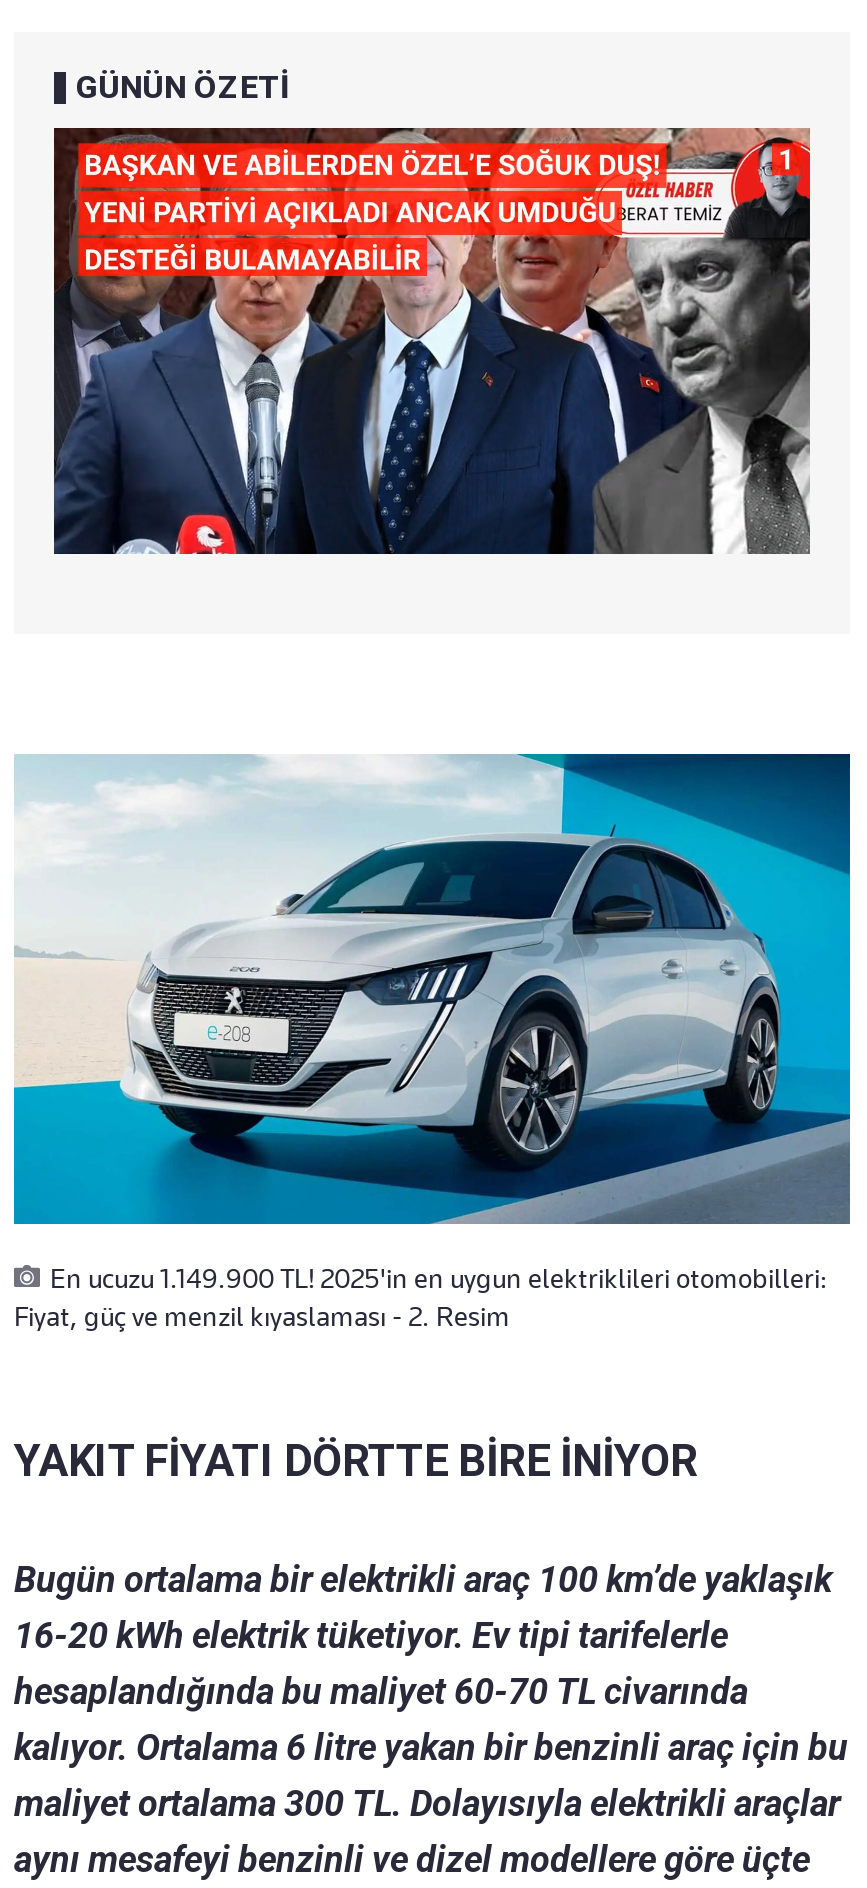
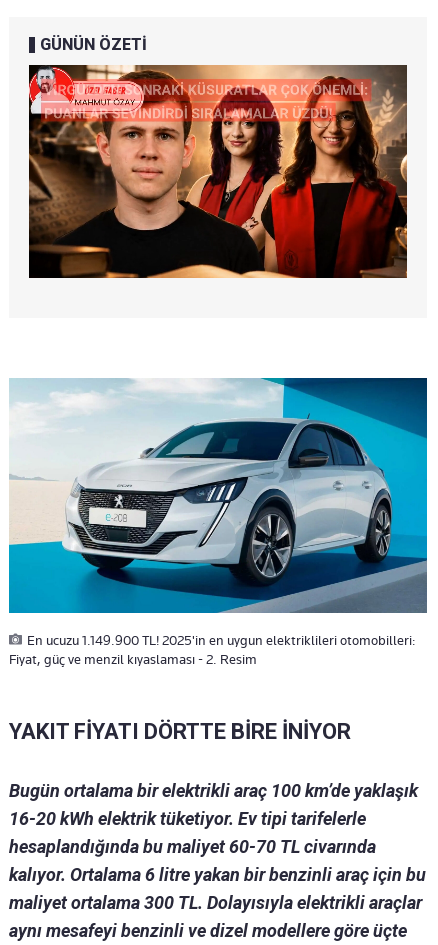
[52,126,812,556] [image] -> [28,64,408,279] [image]

